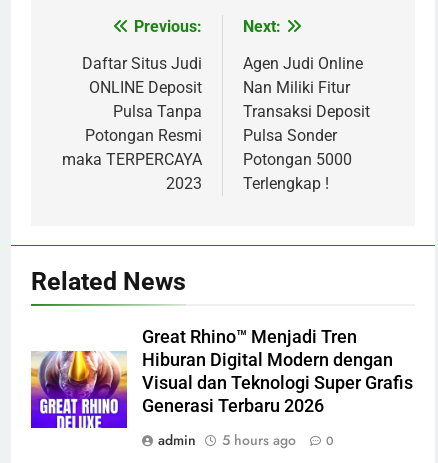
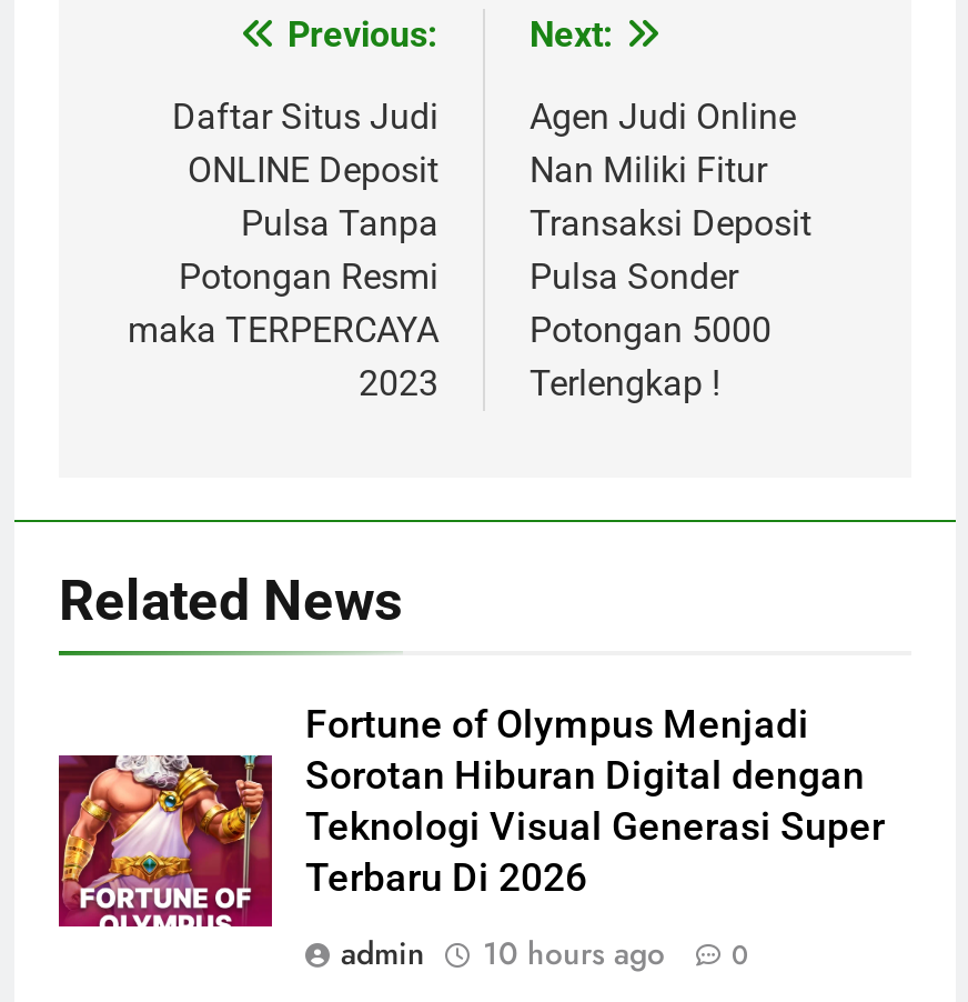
[30,327,413,429] [image] | Great Rhino™ Menjadi Tren | Hiburan Digital Modern dengan | Visual dan Teknologi Super Grafis | Generasi Terbaru 2026 -> [57,702,885,929] [image] | Fortune of Olympus Menjadi | Sorotan Hiburan Digital dengan | Teknologi Visual Generasi Super | Terbaru Di 2026
[158,430,334,450] admin 5 hours ago 0 -> [341,931,749,976] admin 10 hours ago 0

